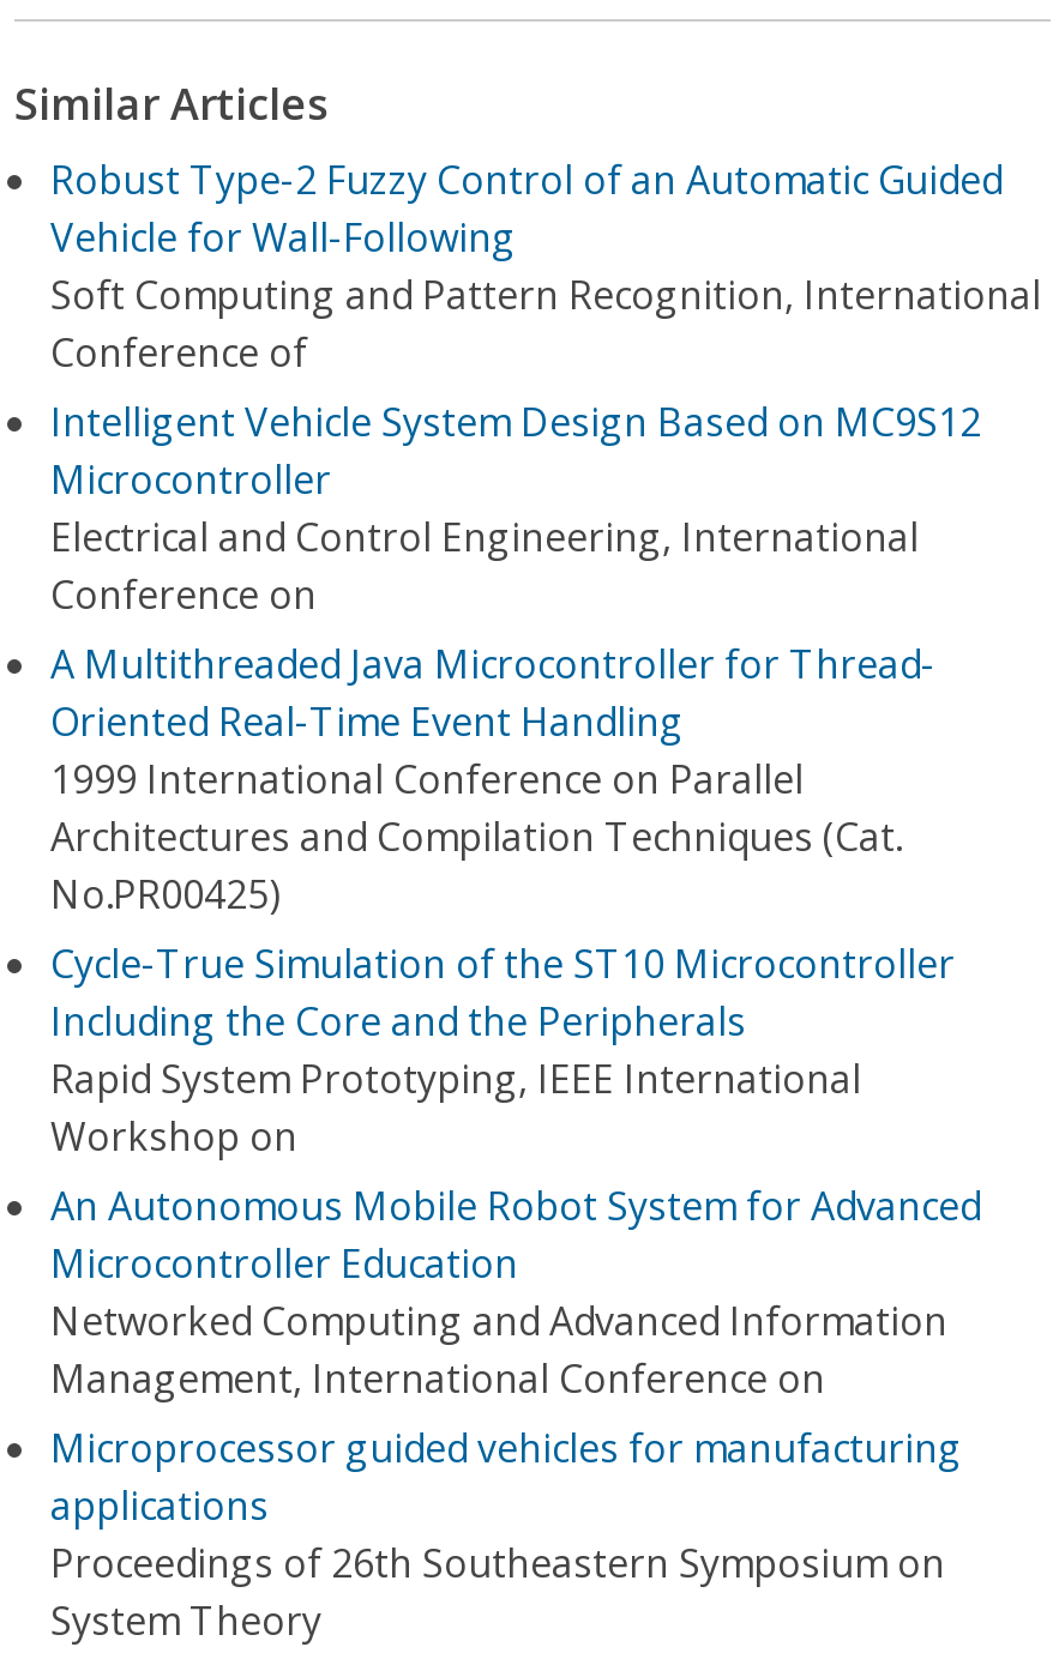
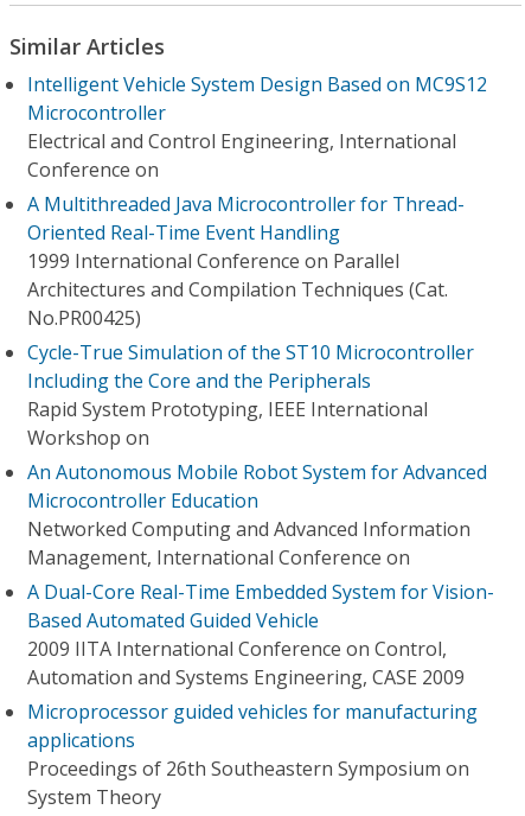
[50,153,1041,379] Robust Type-2 Fuzzy Control of an Automatic Guided | Vehicle for Wall-Following | Soft Computing and Pattern Recognition, International | Conference of -> none
moved [50,396,981,1405] -> [27,71,487,570]: Intelligent Vehicle System Design Based on MC9S12 | Microcontroller | Electrical and Control Engineering, International | ... | Networked Computing and Advanced Information | Management, International Conference on
none -> [27,579,494,690] A Dual-Core Real-Time Embedded System for Vision- | Based Automated Guided Vehicle | 2009 IITA International Conference on Control, | Automation and Systems Engineering, CASE 2009

